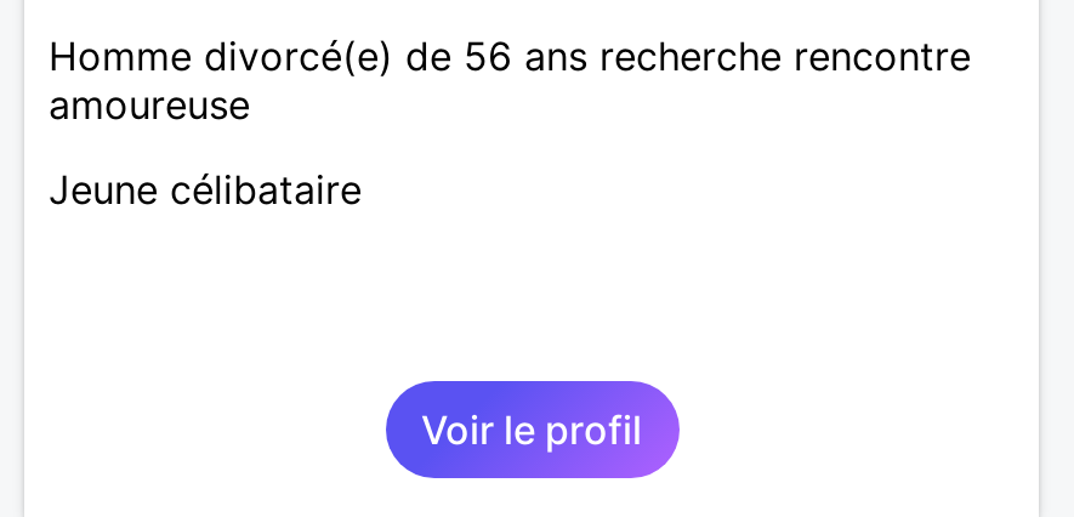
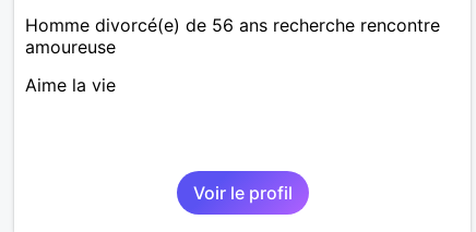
[49,165,362,213] Jeune célibataire -> [25,74,116,96] Aime la vie

